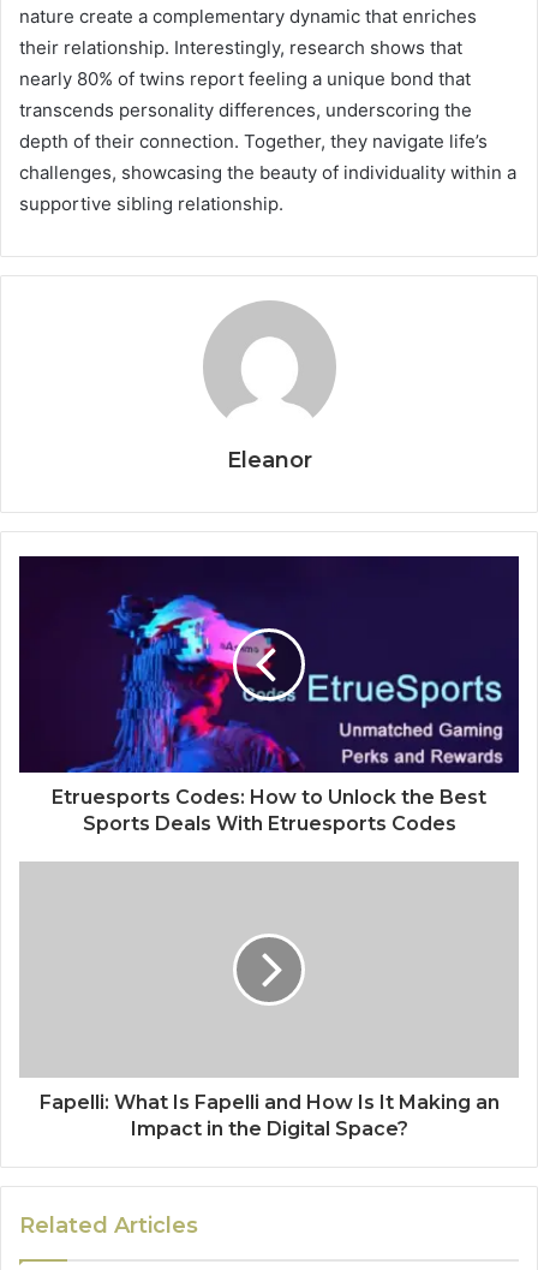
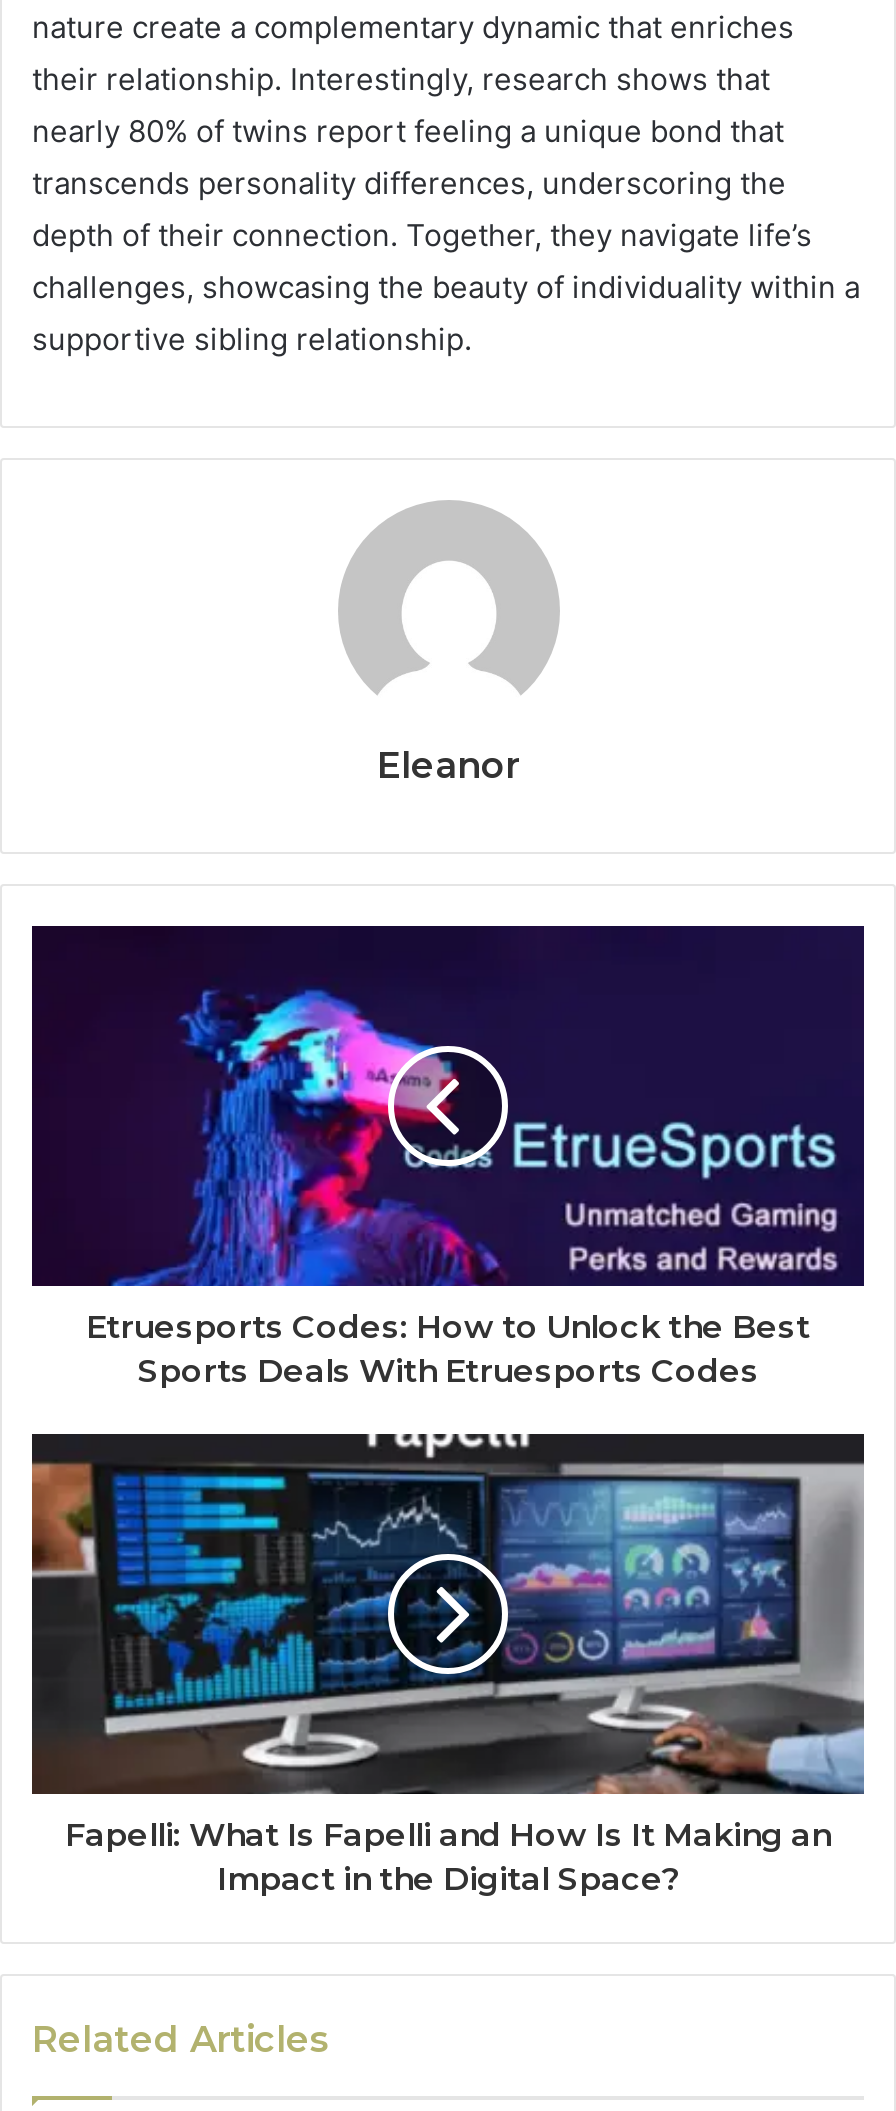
none -> [30,1432,866,1796] [image]

